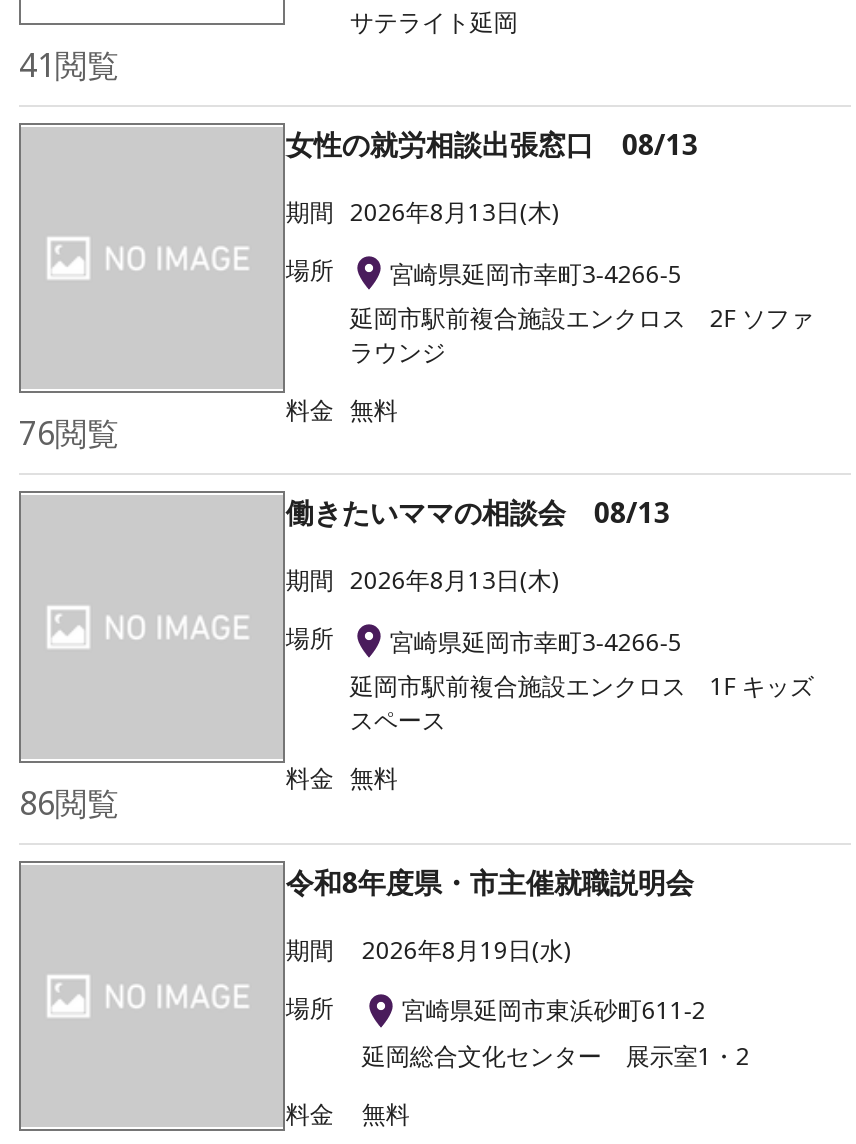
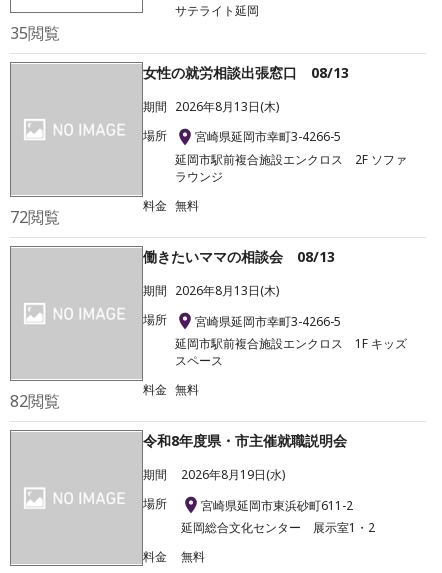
[19,43,119,87] 41閲覧 -> [10,22,60,44] 35閲覧
[19,412,119,456] 76閲覧 -> [10,206,60,228] 72閲覧
[19,781,119,825] 86閲覧 -> [10,390,60,412] 82閲覧

